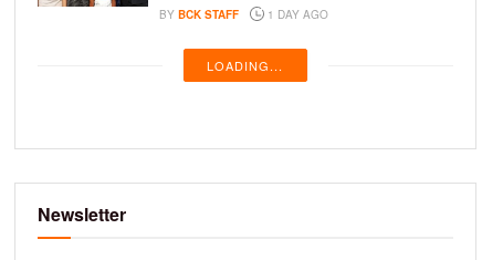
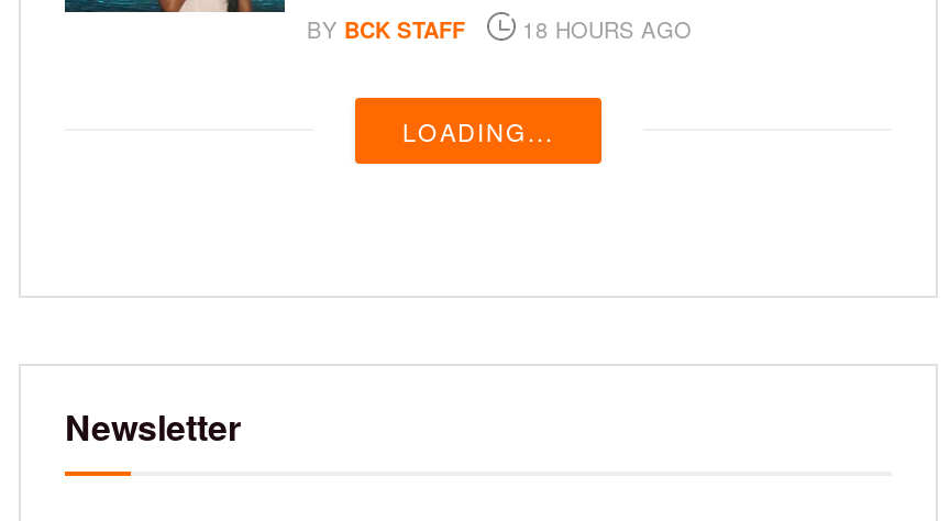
[159,7,328,23] BY BCK STAFF 1 DAY AGO -> [307,14,692,45] BY BCK STAFF 18 HOURS AGO

